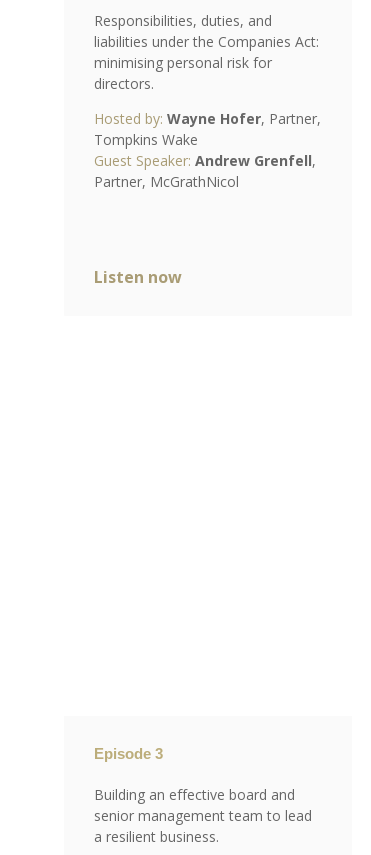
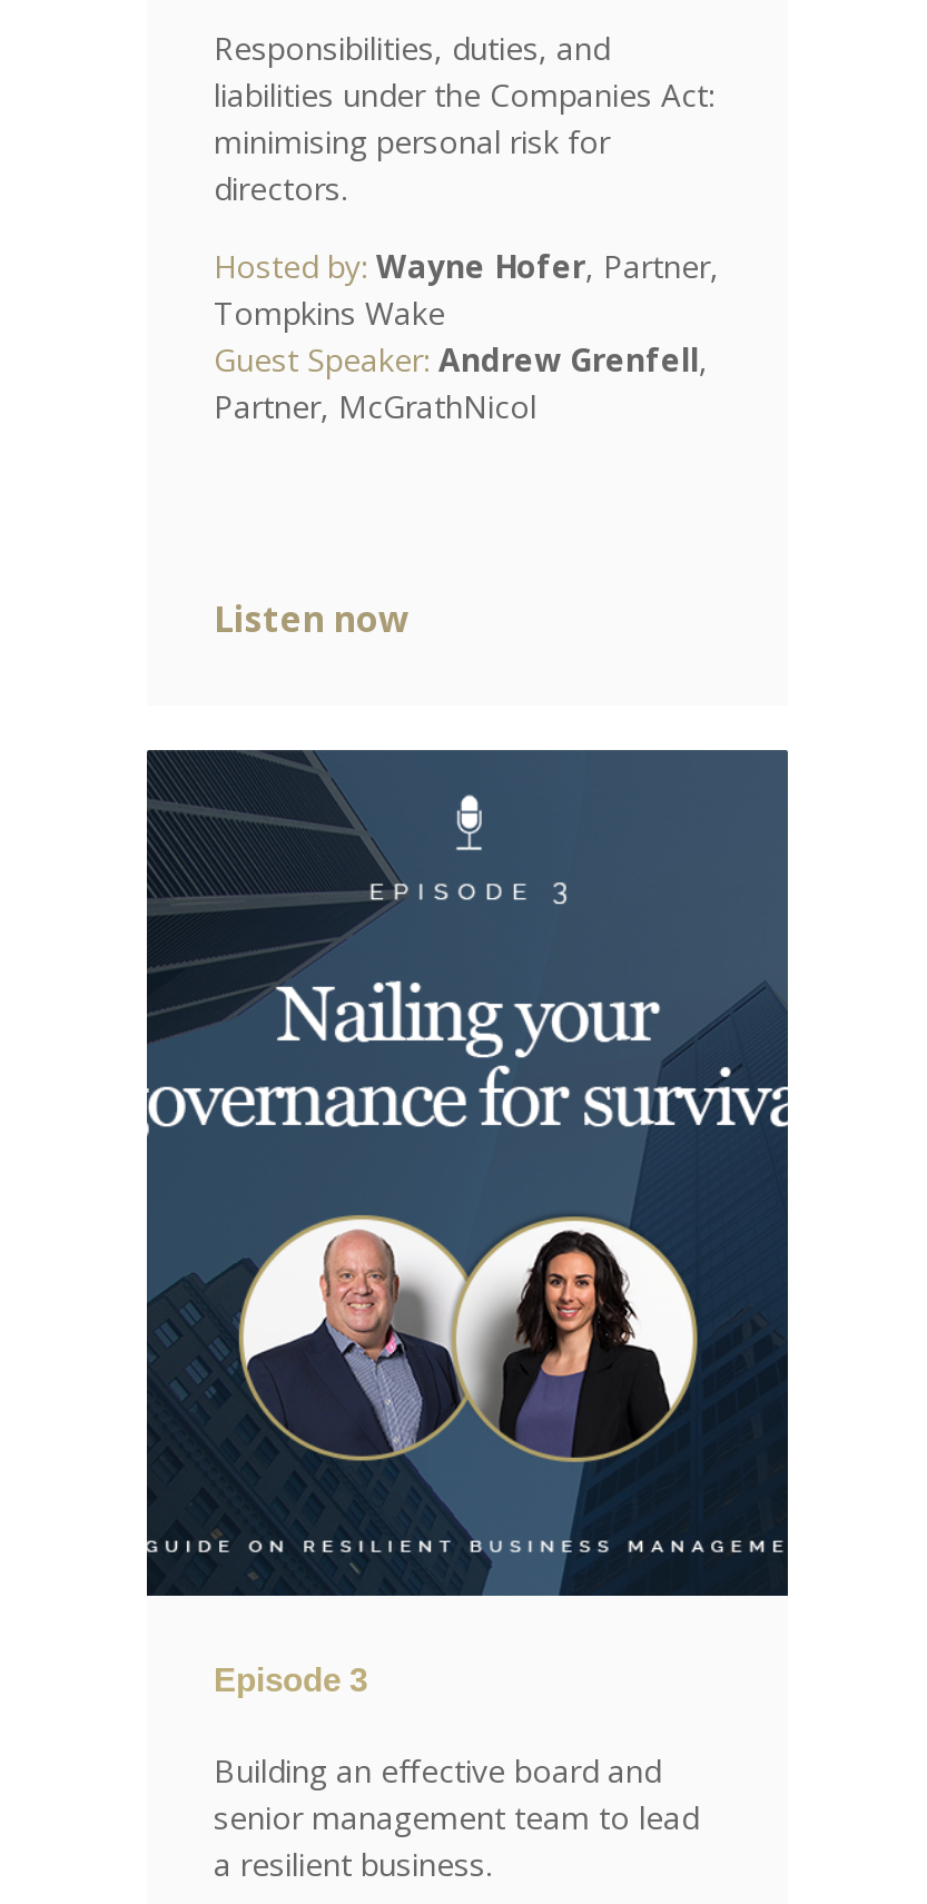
none -> [145,748,790,1598] [image]

